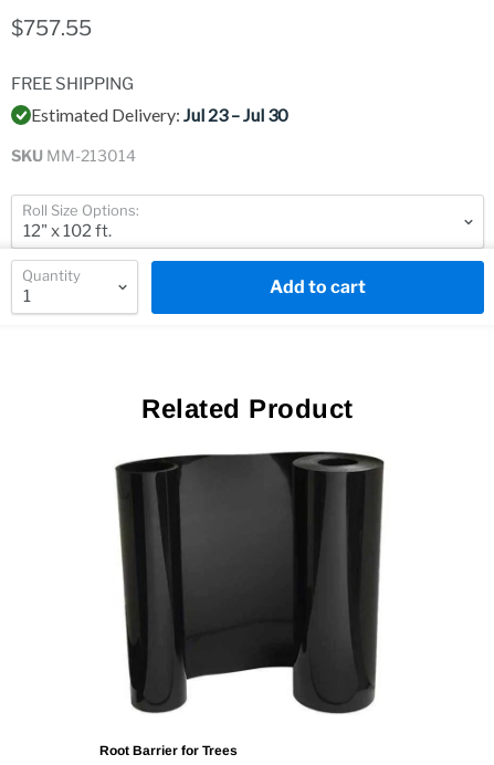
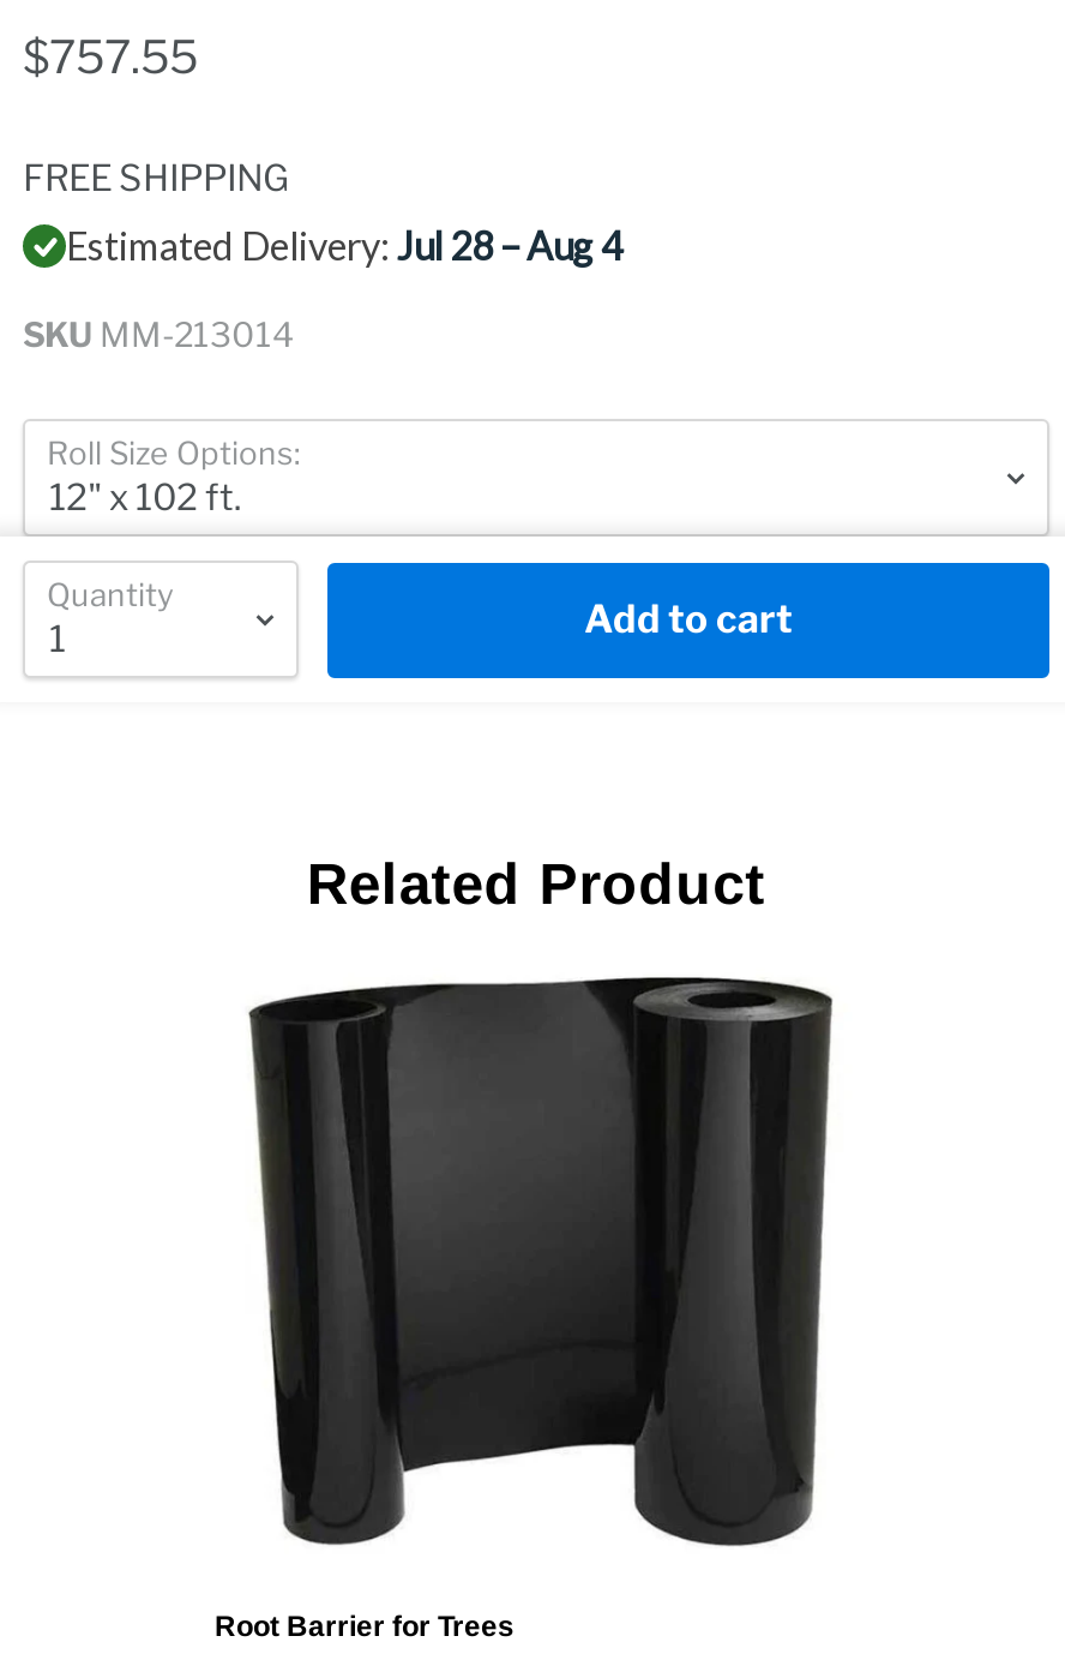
[31,104,287,125] Estimated Delivery: Jul 23 – Jul 30 -> [66,222,622,268] Estimated Delivery: Jul 28 – Aug 4

